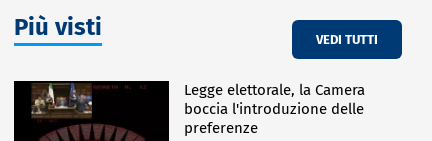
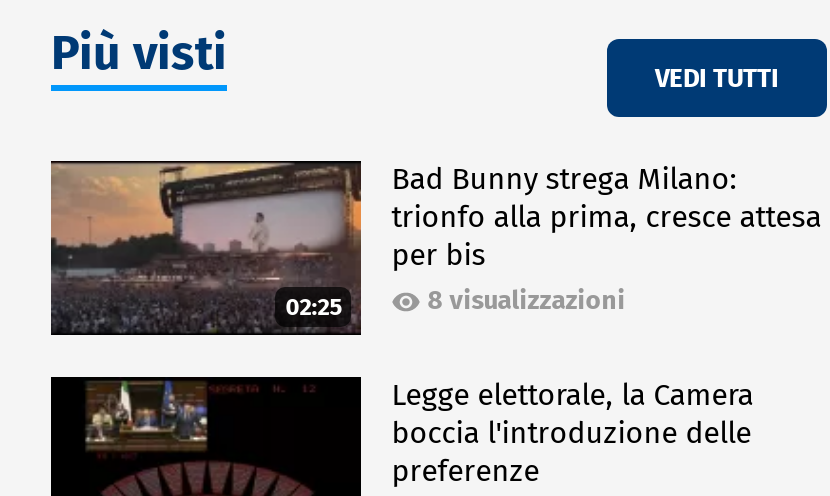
none -> [49,160,363,338] [image] | 02:25
none -> [391,162,821,316] Bad Bunny strega Milano: | trionfo alla prima, cresce attesa | per bis | 8 visualizzazioni

